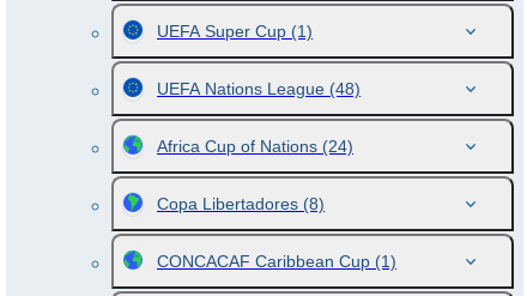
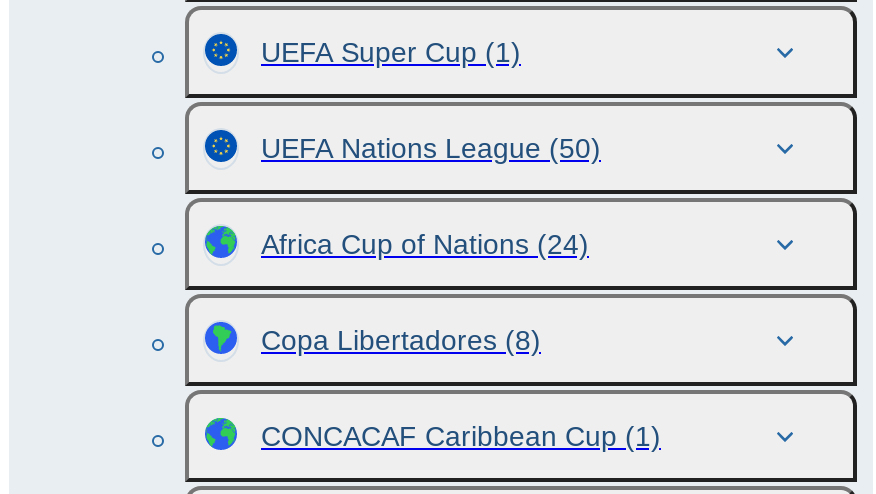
[157,79,361,98] UEFA Nations League (48) -> [261,132,601,164] UEFA Nations League (50)

